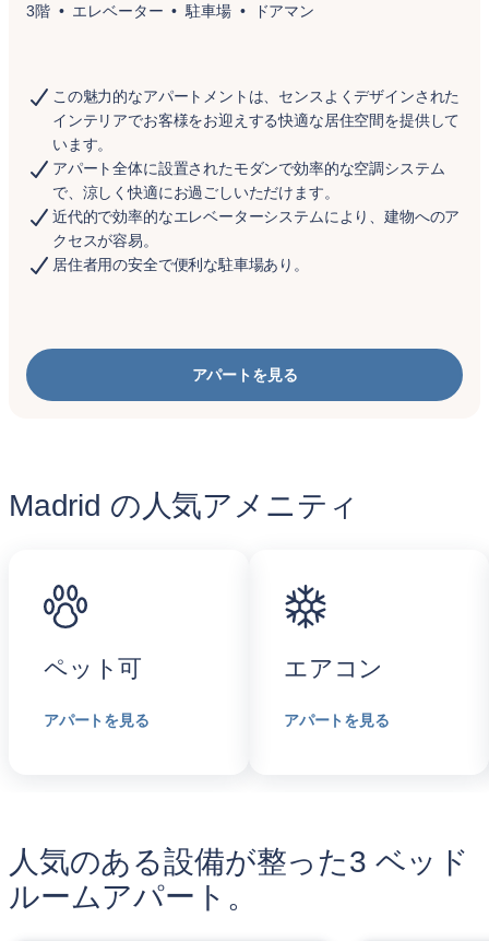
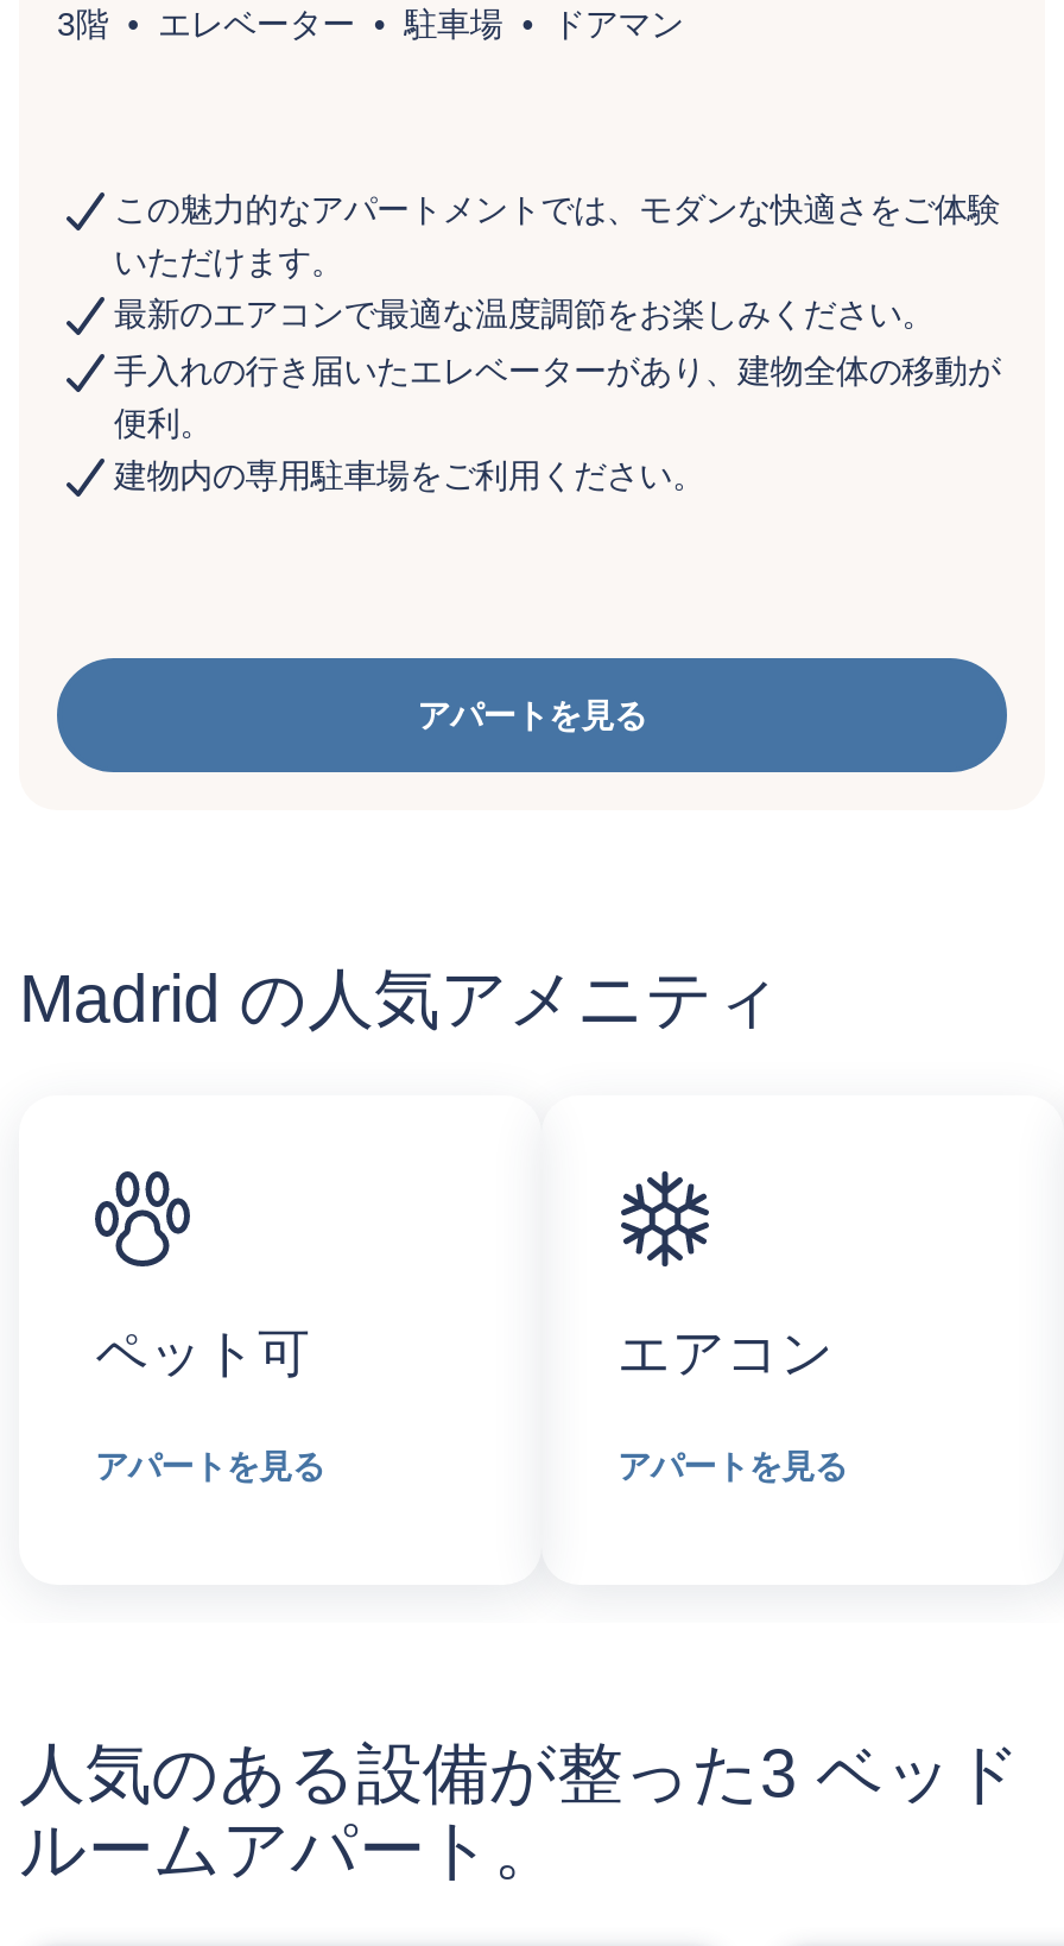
[52,87,460,273] この魅力的なアパートメントは、センスよくデザインされた | インテリアでお客様をお迎えする快適な居住空間を提供して | います。 | アパート全体に設置されたモダンで効率的な空調システム | で、涼しく快適にお過ごしいただけます。 | 近代的で効率的なエレベーターシステムにより、建物へのア | クセスが容易。 | 居住者用の安全で便利な駐車場あり。 -> [114,190,1000,494] この魅力的なアパートメントでは、モダンな快適さをご体験 | いただけます。 | 最新のエアコンで最適な温度調節をお楽しみください。 | 手入れの行き届いたエレベーターがあり、建物全体の移動が | 便利。 | 建物内の専用駐車場をご利用ください。

